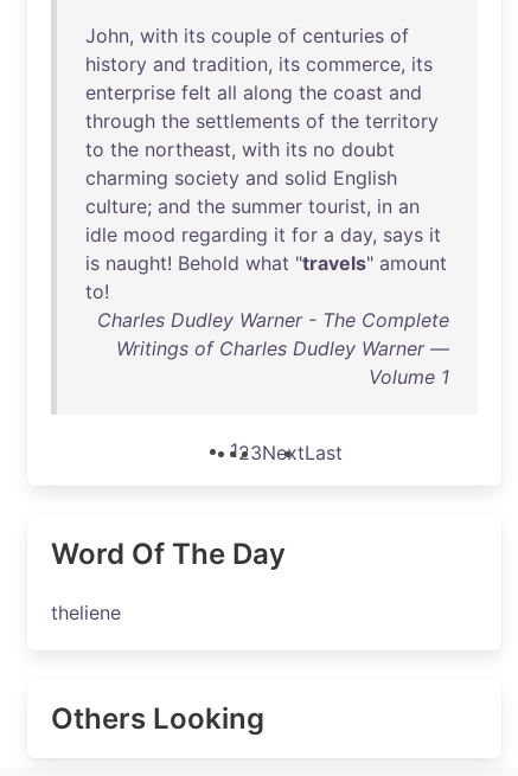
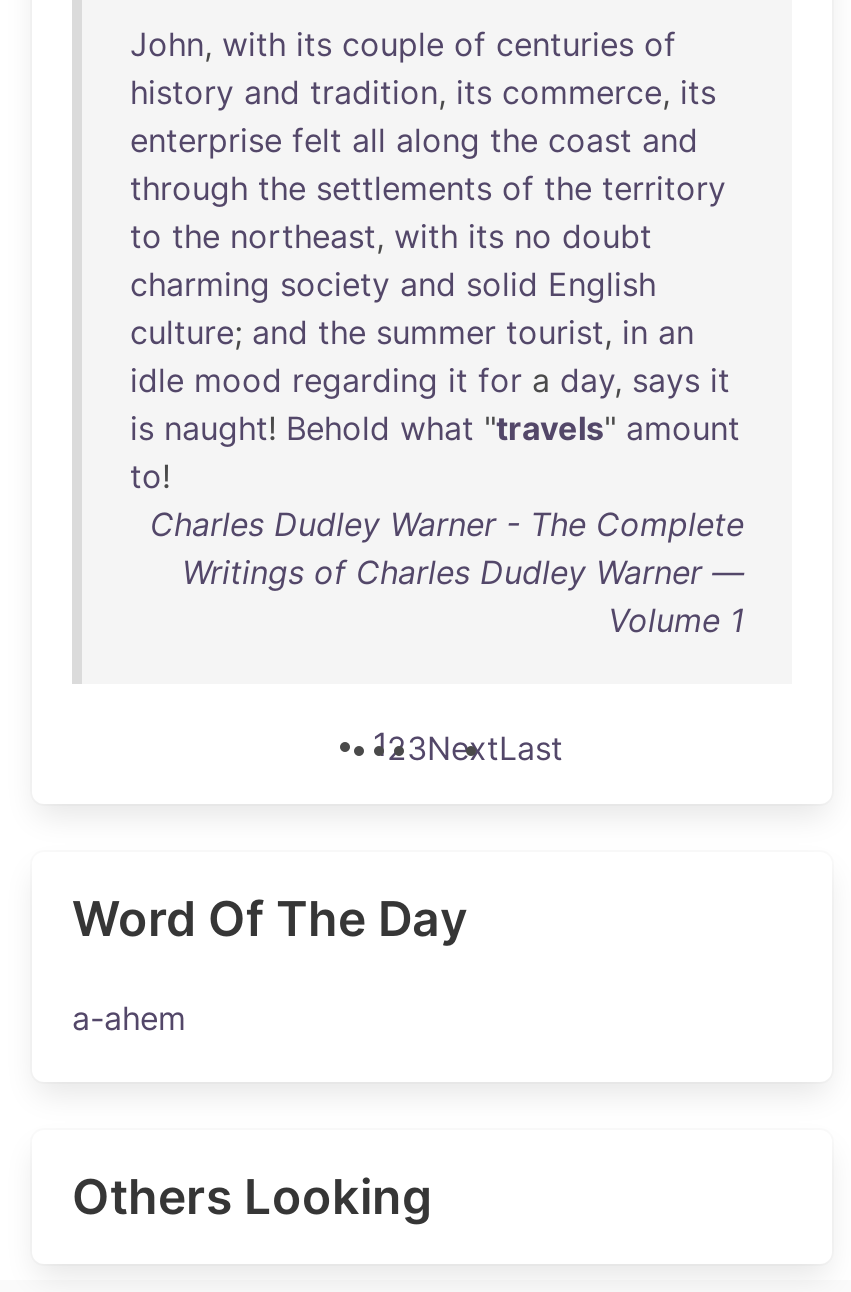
[51,601,121,624] theliene -> [72,998,186,1038] a-ahem

